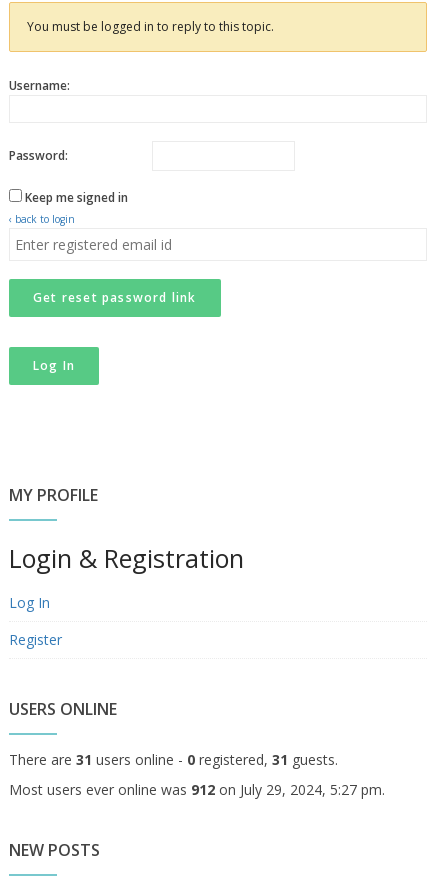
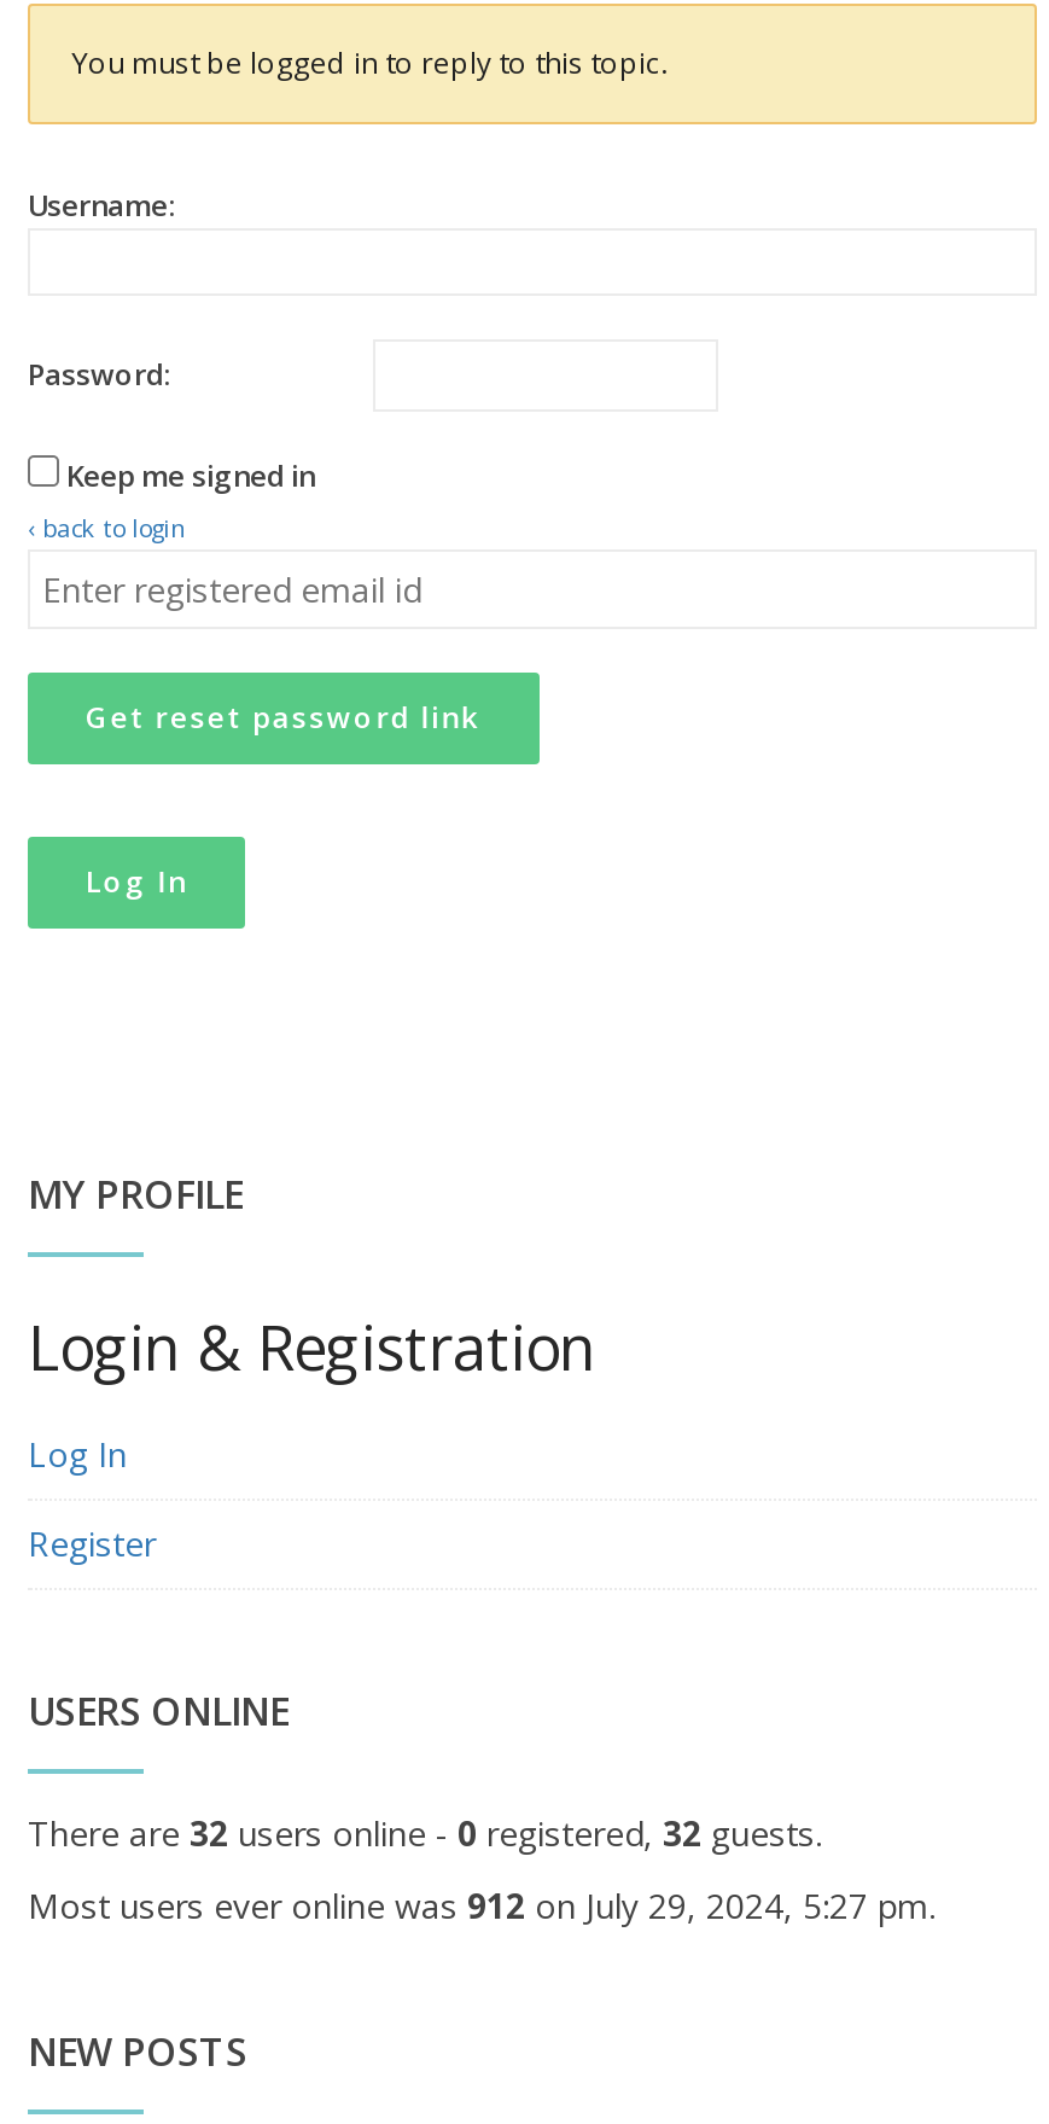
[9,750,338,769] There are 31 users online - 0 registered, 31 guests. -> [28,1810,822,1856] There are 32 users online - 0 registered, 32 guests.

